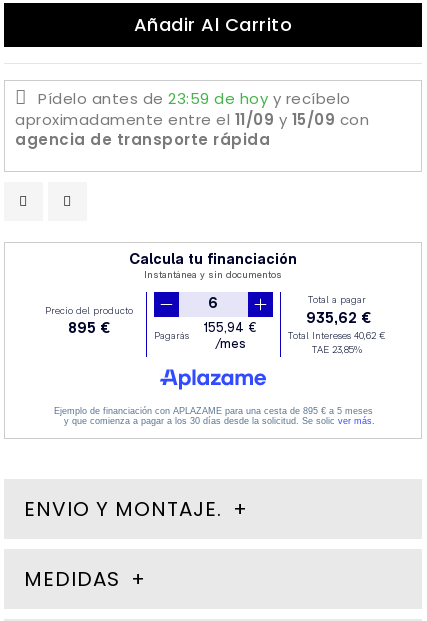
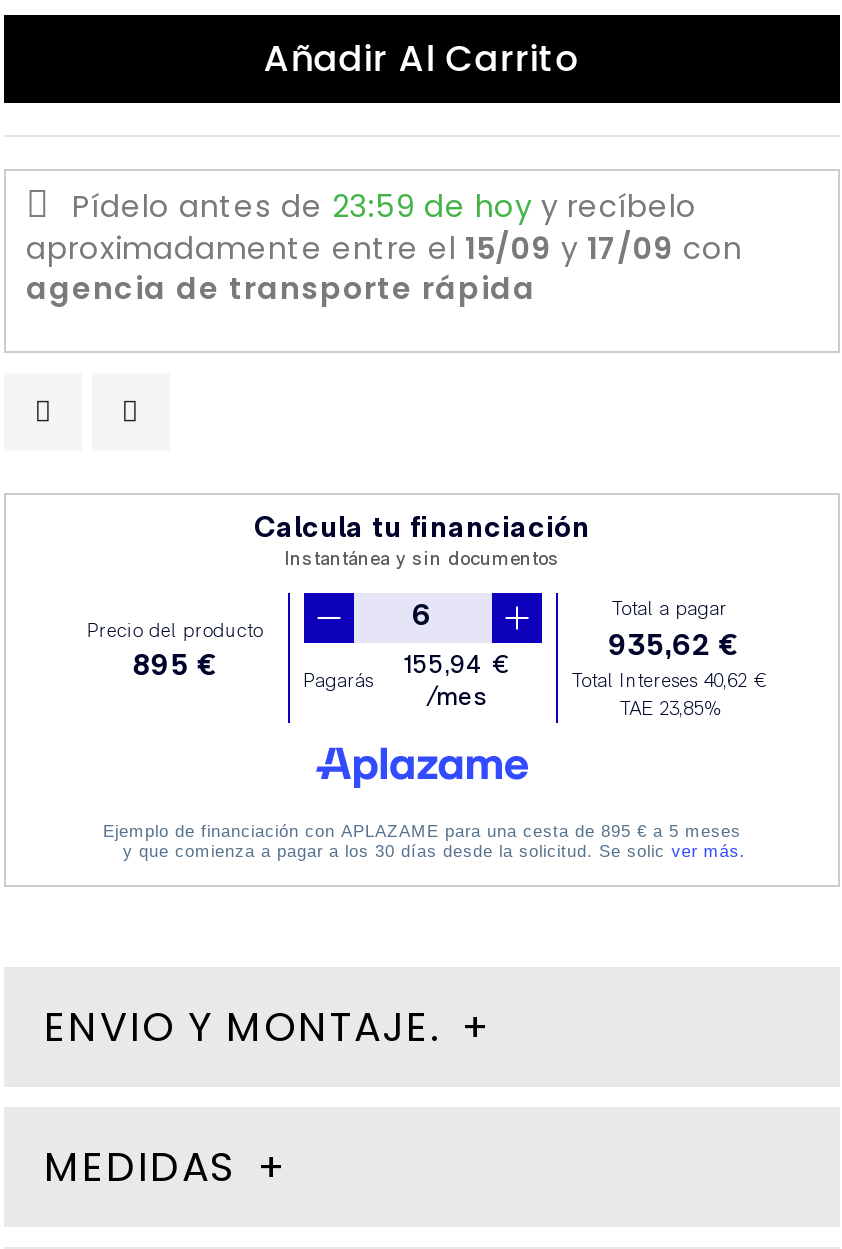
[15,109,369,130] aproximadamente entre el 11/09 y 15/09 con -> [26,227,742,269] aproximadamente entre el 15/09 y 17/09 con

